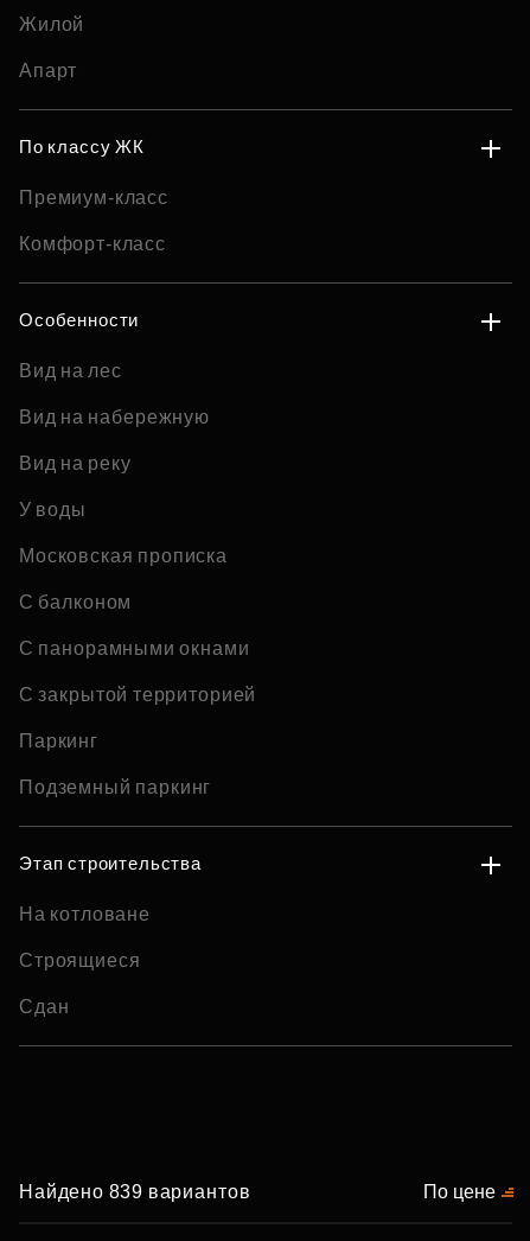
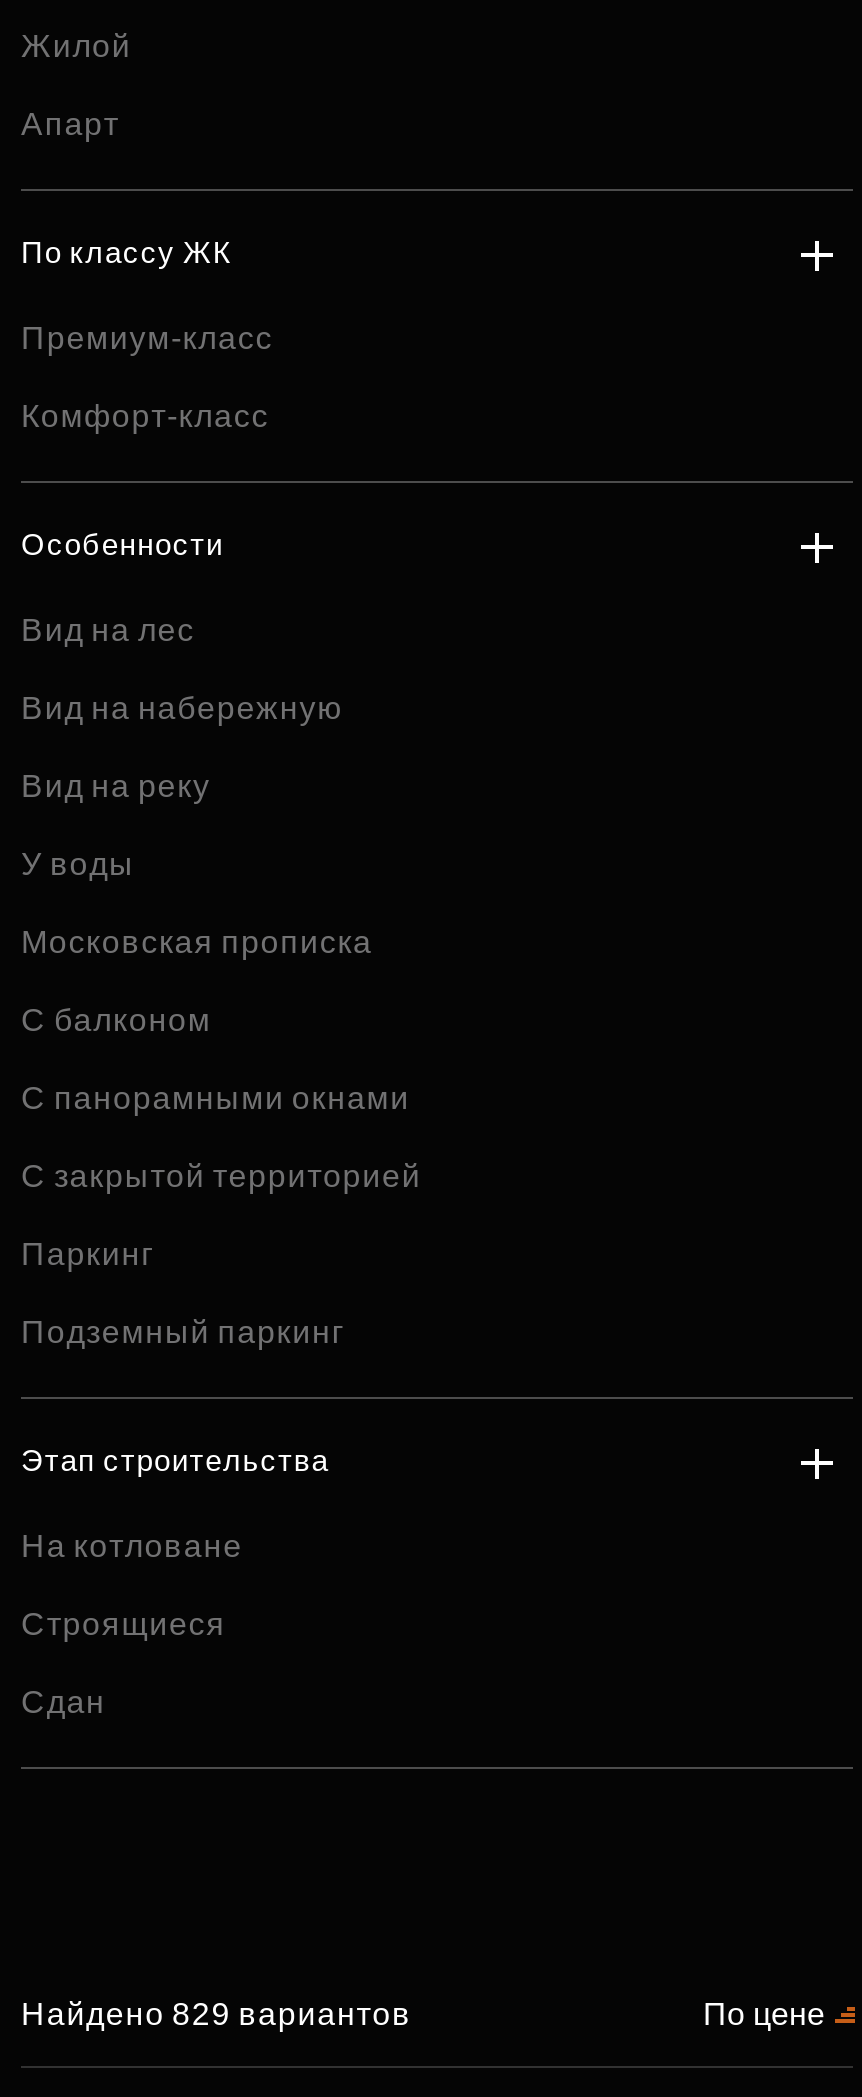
[19,1182,251,1202] Найдено 839 вариантов -> [21,1997,412,2031] Найдено 829 вариантов

